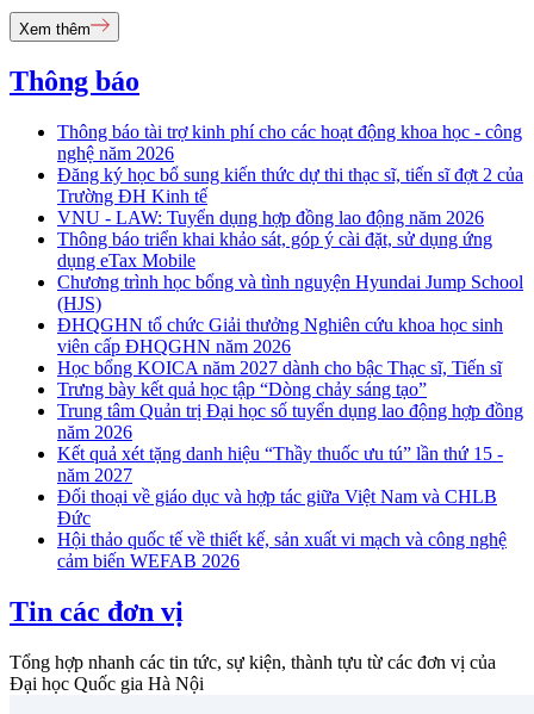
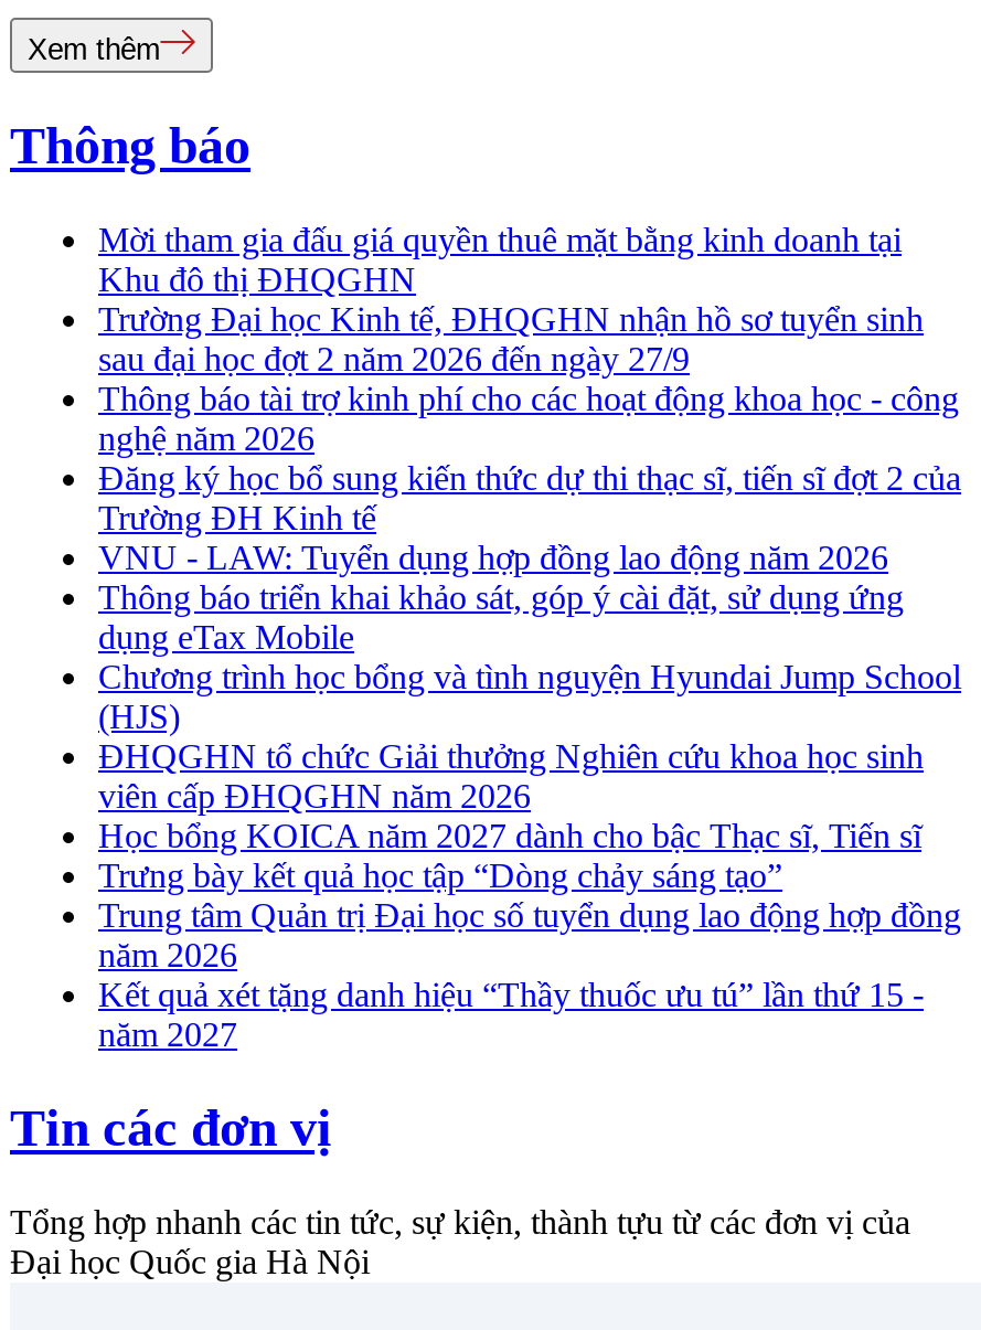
none -> [98,221,924,378] Mời tham gia đấu giá quyền thuê mặt bằng kinh doanh tại | Khu đô thị ĐHQGHN | Trường Đại học Kinh tế, ĐHQGHN nhận hồ sơ tuyển sinh | sau đại học đợt 2 năm 2026 đến ngày 27/9
moved [57,122,523,485] -> [98,380,961,1053]: Thông báo tài trợ kinh phí cho các hoạt động khoa học - công | nghệ năm 2026 | Đăng ký học bổ sung kiến thức dự thi thạc sĩ, tiến sĩ đợt 2 của | ... | Kết quả xét tặng danh hiệu “Thầy thuốc ưu tú” lần thứ 15 - | năm 2027
[57,487,507,571] Đối thoại về giáo dục và hợp tác giữa Việt Nam và CHLB | Đức | Hội thảo quốc tế về thiết kế, sản xuất vi mạch và công nghệ | cảm biến WEFAB 2026 -> none

